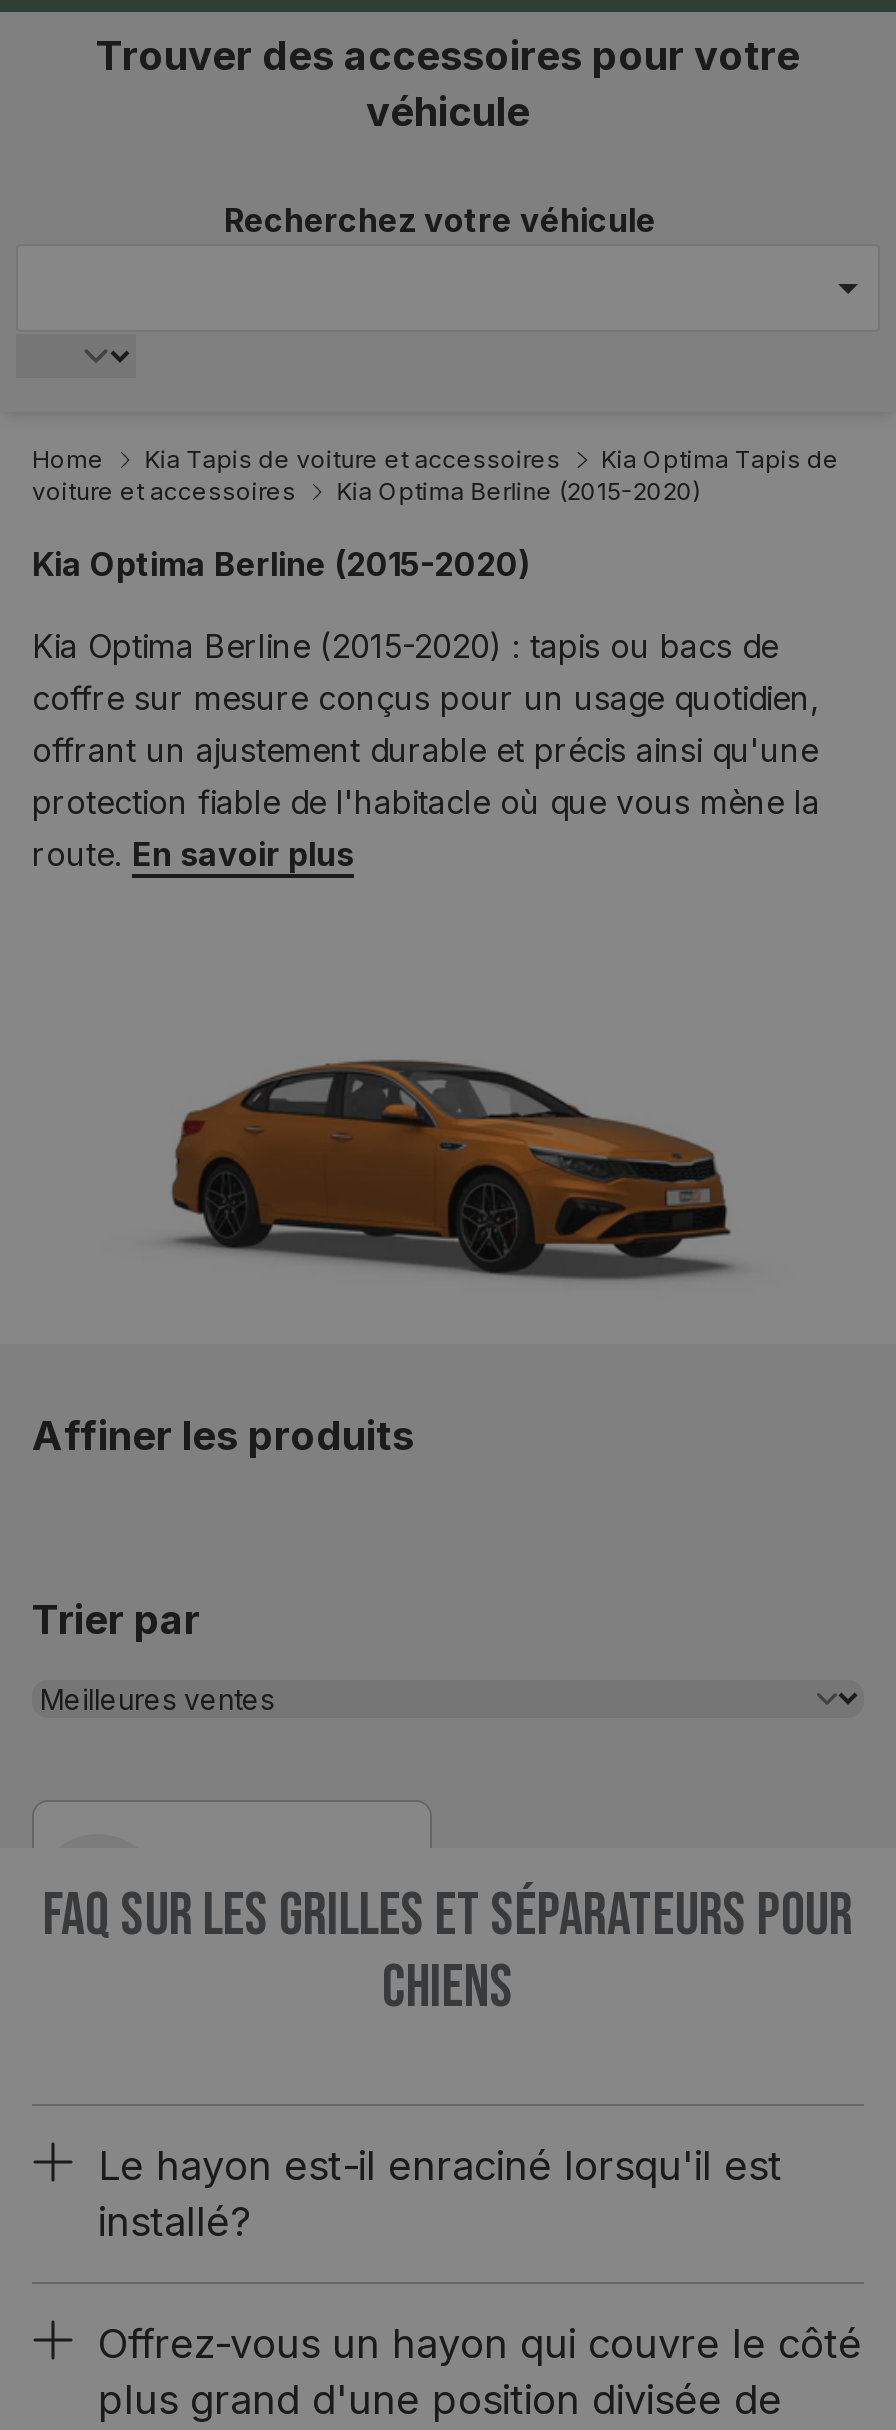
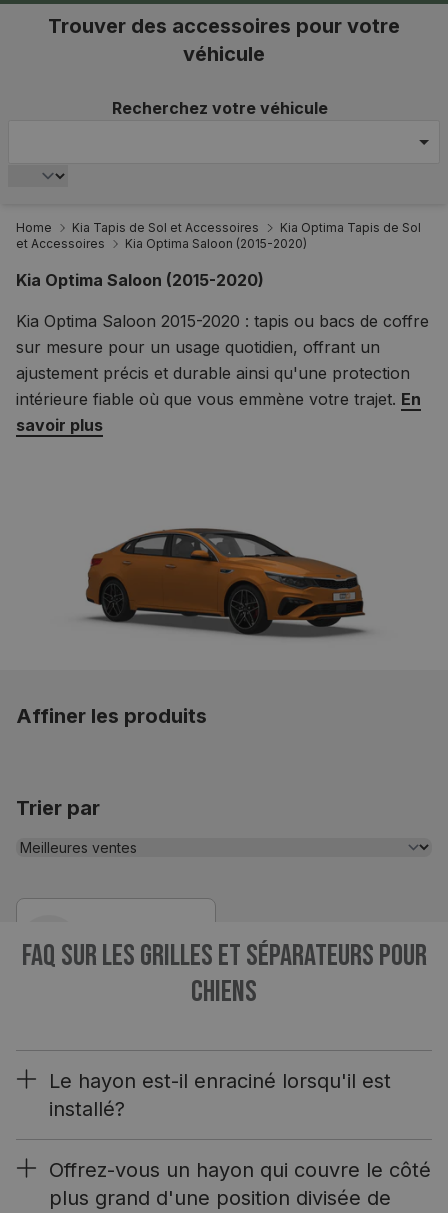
[32,444,839,506] Kia Tapis de voiture et accessoires | Kia Optima Tapis de | voiture et accessoires | Kia Optima Berline (2015-2020) -> [16,220,420,251] Kia Tapis de Sol et Accessoires | Kia Optima Tapis de Sol | et Accessoires | Kia Optima Saloon (2015-2020)
[32,544,530,584] Kia Optima Berline (2015-2020) -> [16,270,264,290] Kia Optima Saloon (2015-2020)
[32,626,820,874] Kia Optima Berline (2015-2020) : tapis ou bacs de | coffre sur mesure conçus pour un usage quotidien, | offrant un ajustement durable et précis ainsi qu'une | protection fiable de l'habitacle où que vous mène la | route. En savoir plus -> [16,311,429,435] Kia Optima Saloon 2015-2020 : tapis ou bacs de coffre | sur mesure pour un usage quotidien, offrant un | ajustement précis et durable ainsi qu'une protection | intérieure fiable où que vous emmène votre trajet. En | savoir plus

